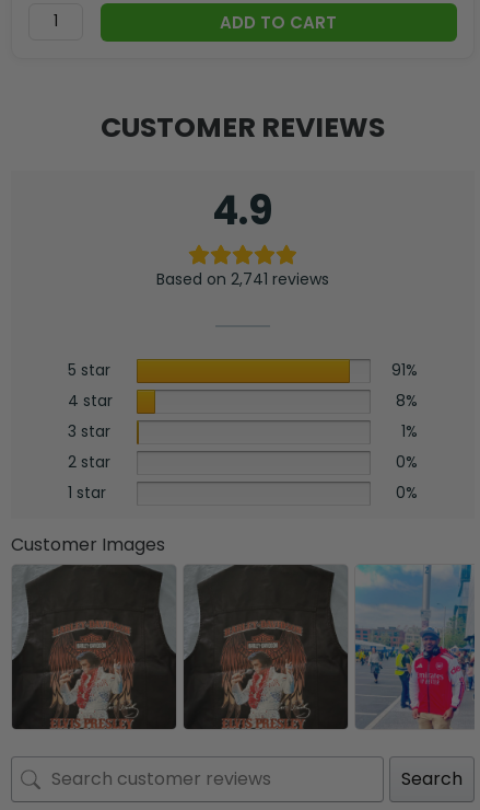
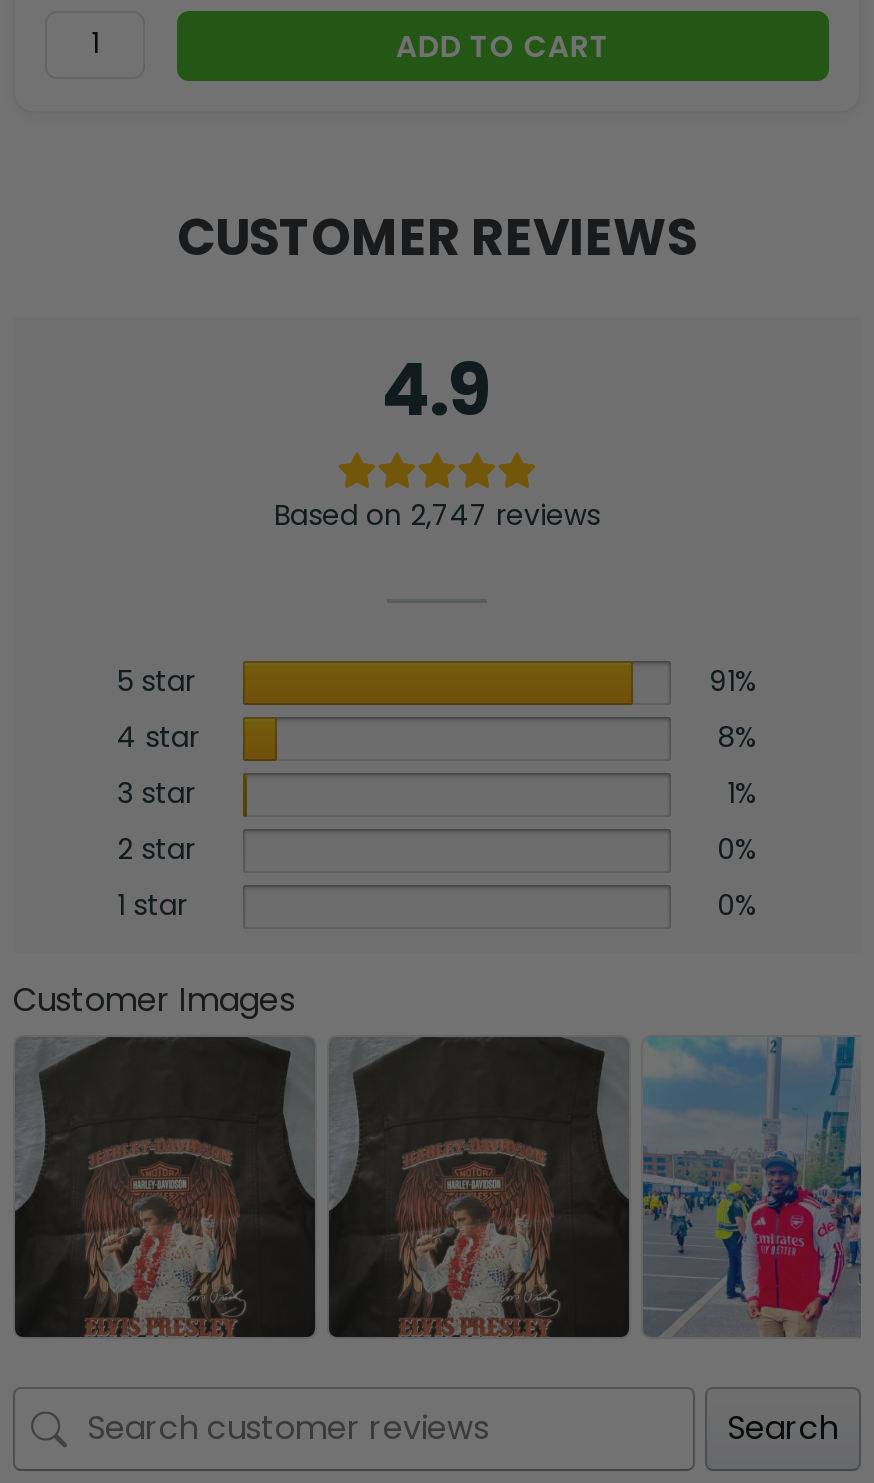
[156,268,329,290] Based on 2,741 reviews -> [274,495,600,535] Based on 2,747 reviews

